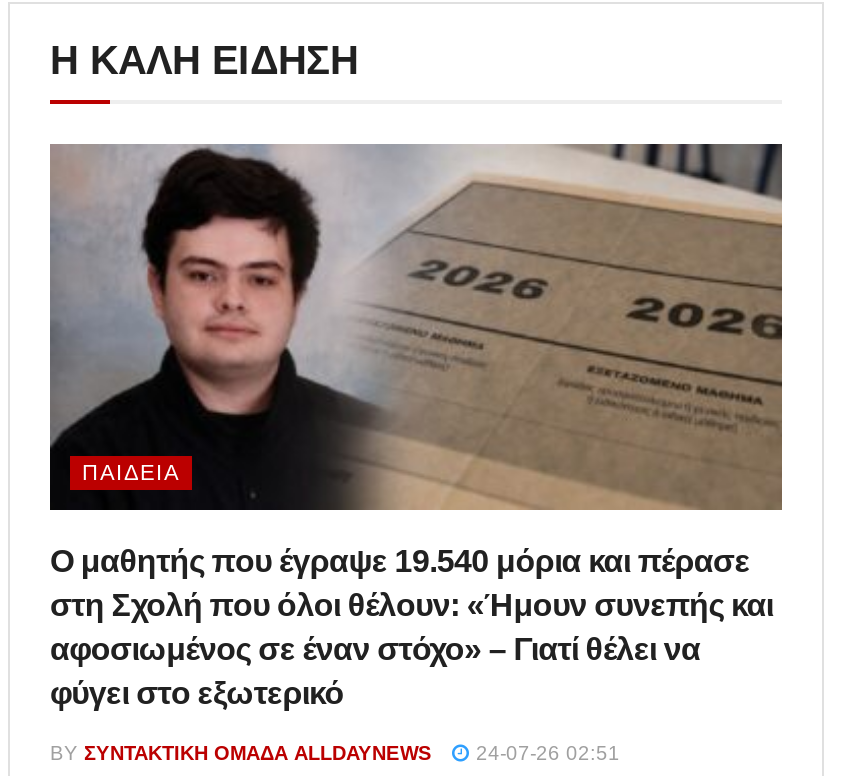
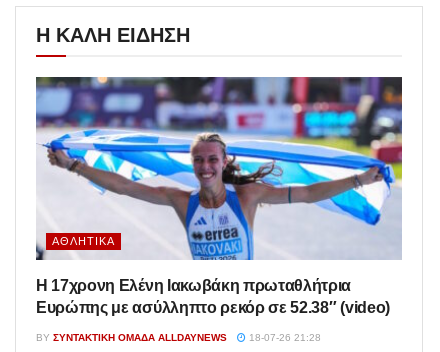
[48,144,784,512] [image] | ΠΑΙΔΕΊΑ -> [36,77,403,248] [image] | ΑΘΛΗΤΙΚΆ
[50,544,773,710] Ο μαθητής που έγραψε 19.540 μόρια και πέρασε | στη Σχολή που όλοι θέλουν: «Ήμουν συνεπής και | αφοσιωμένος σε έναν στόχο» – Γιατί θέλει να | φύγει στο εξωτερικό -> [36,277,390,316] Η 17χρονη Ελένη Ιακωβάκη πρωταθλήτρια | Ευρώπης με ασύλληπτο ρεκόρ σε 52.38″ (video)
[50,742,620,764] BY ΣΥΝΤΑΚΤΙΚΉ ΟΜΆΔΑ ALLDAYNEWS 24-07-26 02:51 -> [36,332,321,343] BY ΣΥΝΤΑΚΤΙΚΉ ΟΜΆΔΑ ALLDAYNEWS 18-07-26 21:28

